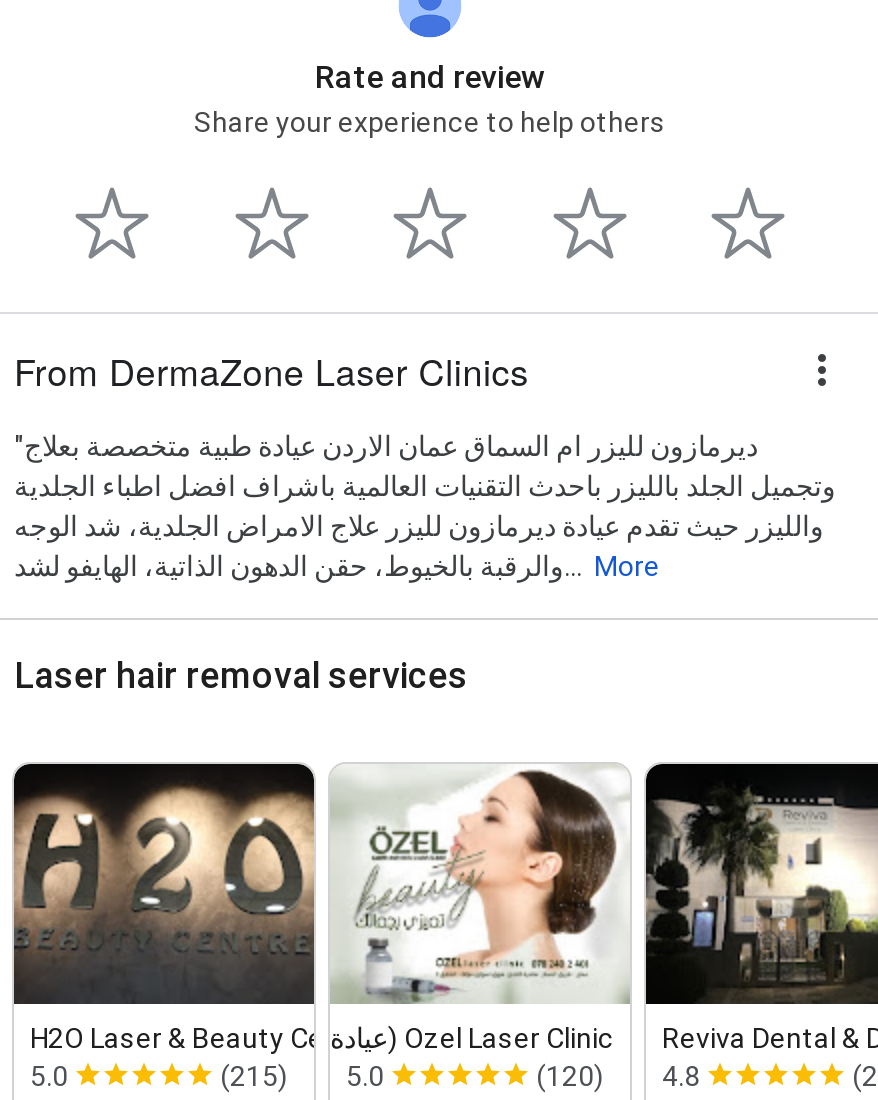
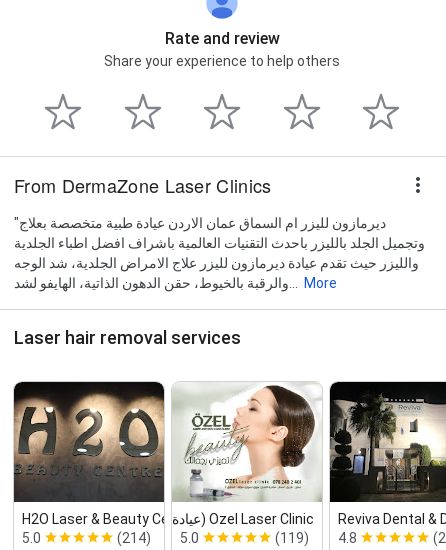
[220,1059,384,1091] (215) 5.0 -> [117,530,199,546] (214) 5.0
[536,1059,700,1091] (120) 4.8 -> [275,530,357,546] (119) 4.8

